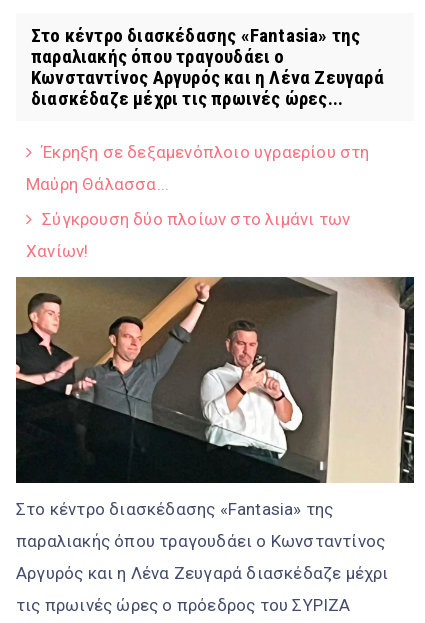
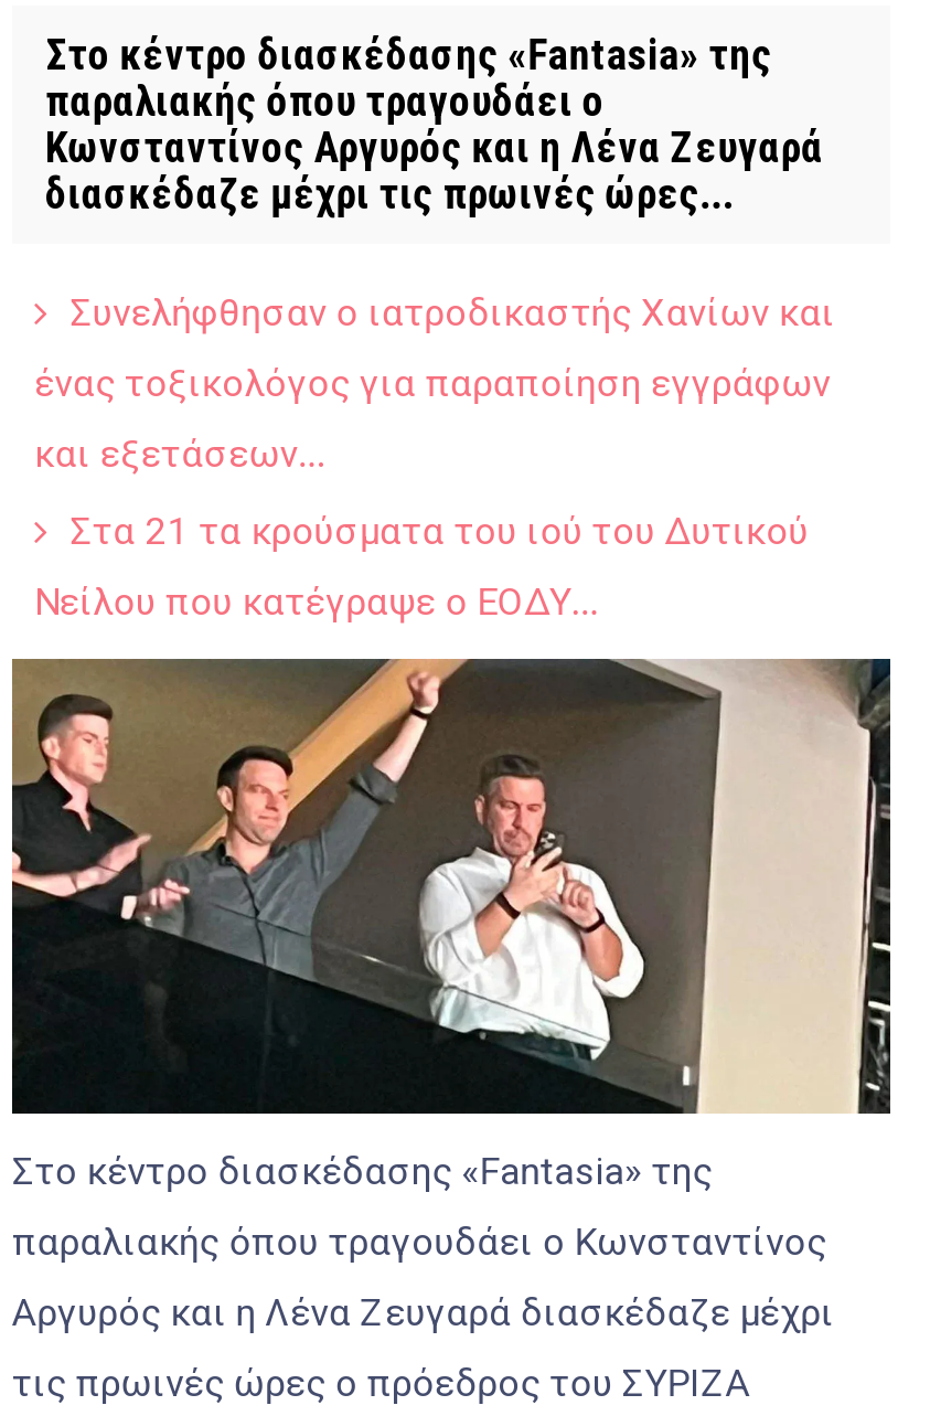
[26,142,370,261] Έκρηξη σε δεξαμενόπλοιο υγραερίου στη | Μαύρη Θάλασσα... | Σύγκρουση δύο πλοίων στο λιμάνι των | Χανίων! -> [34,290,835,623] Συνελήφθησαν ο ιατροδικαστής Χανίων και | ένας τοξικολόγος για παραποίηση εγγράφων | και εξετάσεων... | Στα 21 τα κρούσματα του ιού του Δυτικού | Νείλου που κατέγραψε ο ΕΟΔΥ...

